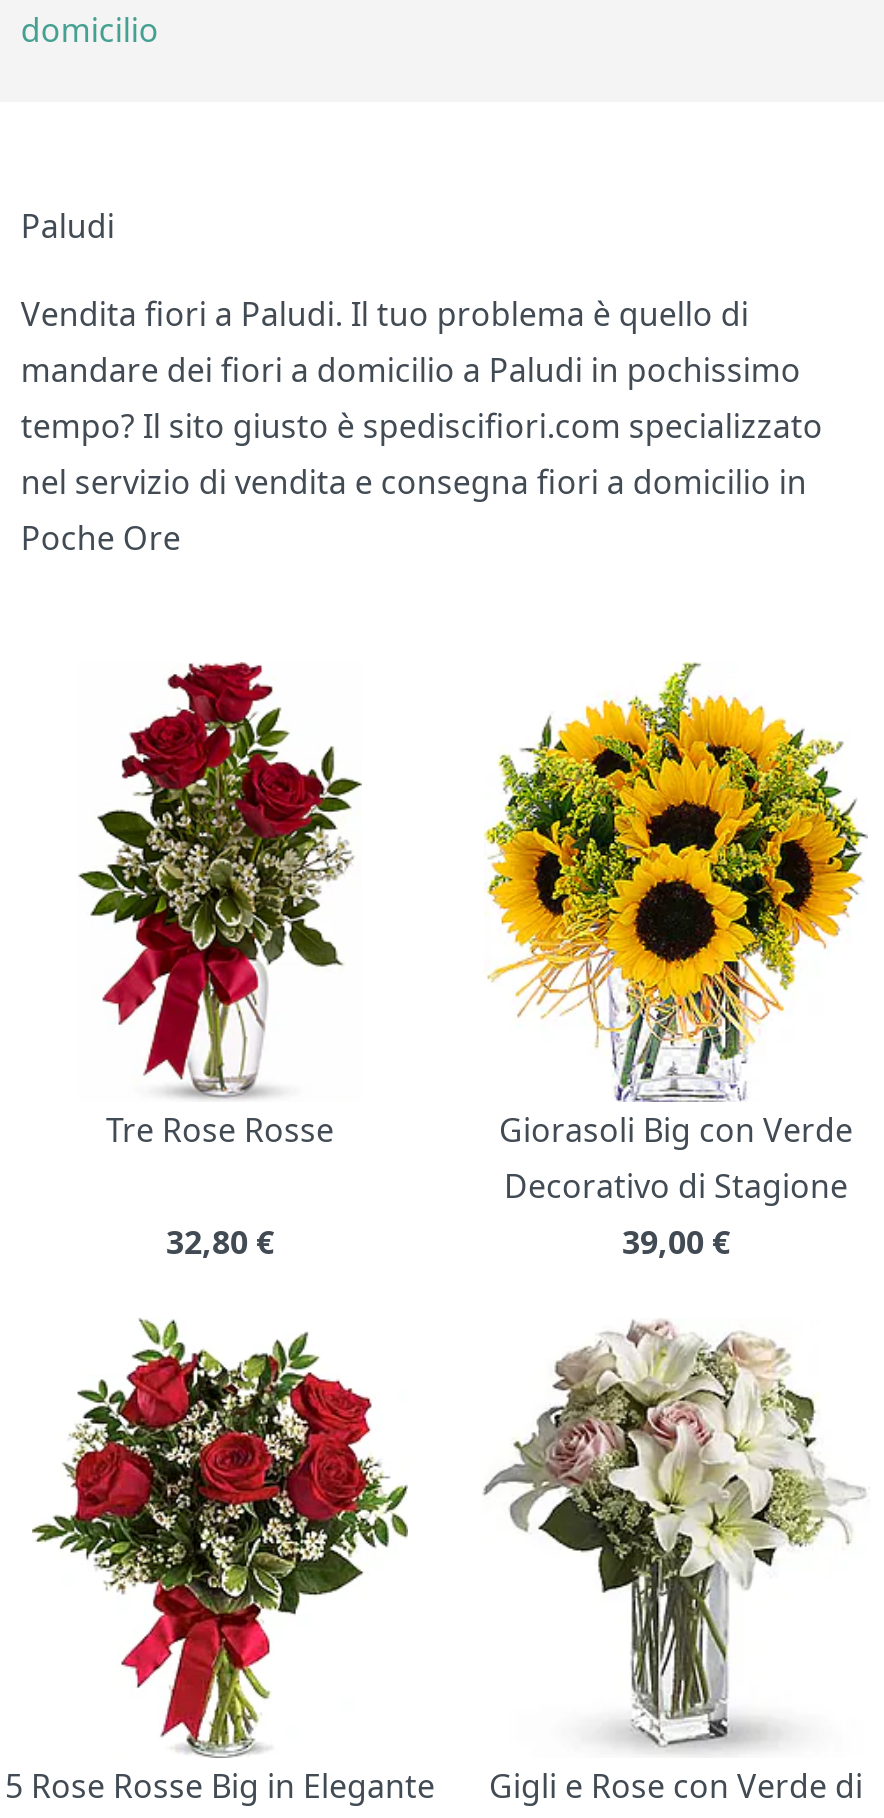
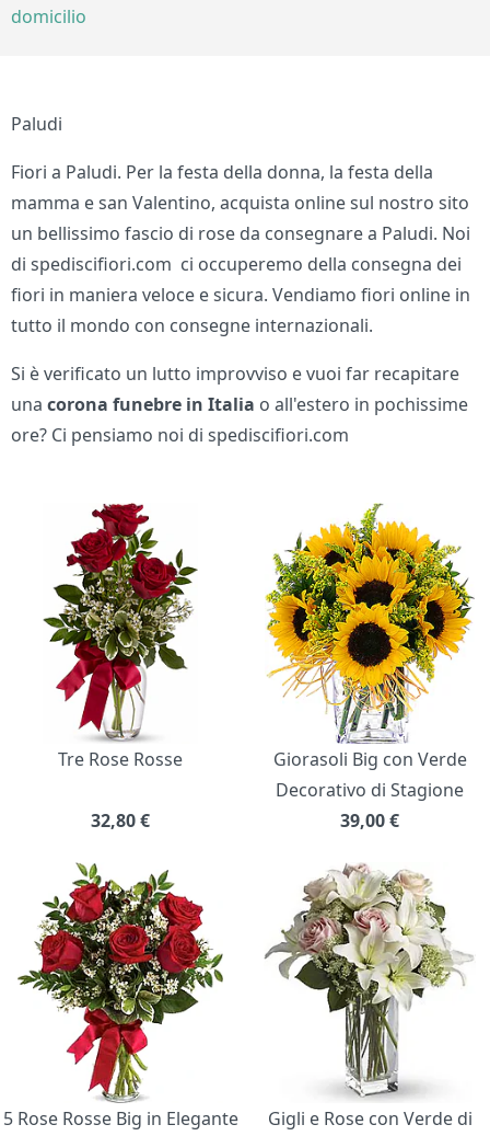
[21,293,823,561] Vendita fiori a Paludi. Il tuo problema è quello di | mandare dei fiori a domicilio a Paludi in pochissimo | tempo? Il sito giusto è spediscifiori.com specializzato | nel servizio di vendita e consegna fiori a domicilio in | Poche Ore -> [11,160,471,447] Fiori a Paludi. Per la festa della donna, la festa della | mamma e san Valentino, acquista online sul nostro sito | un bellissimo fascio di rose da consegnare a Paludi. Noi | di spediscifiori.com ci occuperemo della consegna dei | fiori in maniera veloce e sicura. Vendiamo fiori online in | tutto il mondo con consegne internazionali. | Si è verificato un lutto improvviso e vuoi far recapitare | una corona funebre in Italia o all'estero in pochissime | ore? Ci pensiamo noi di spediscifiori.com

